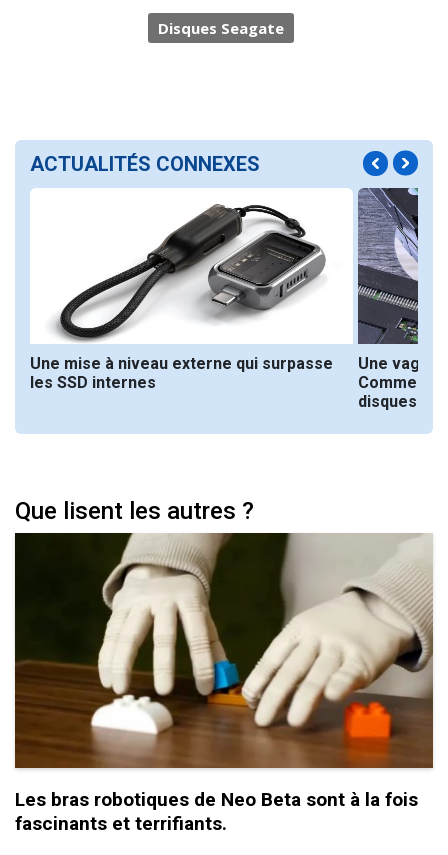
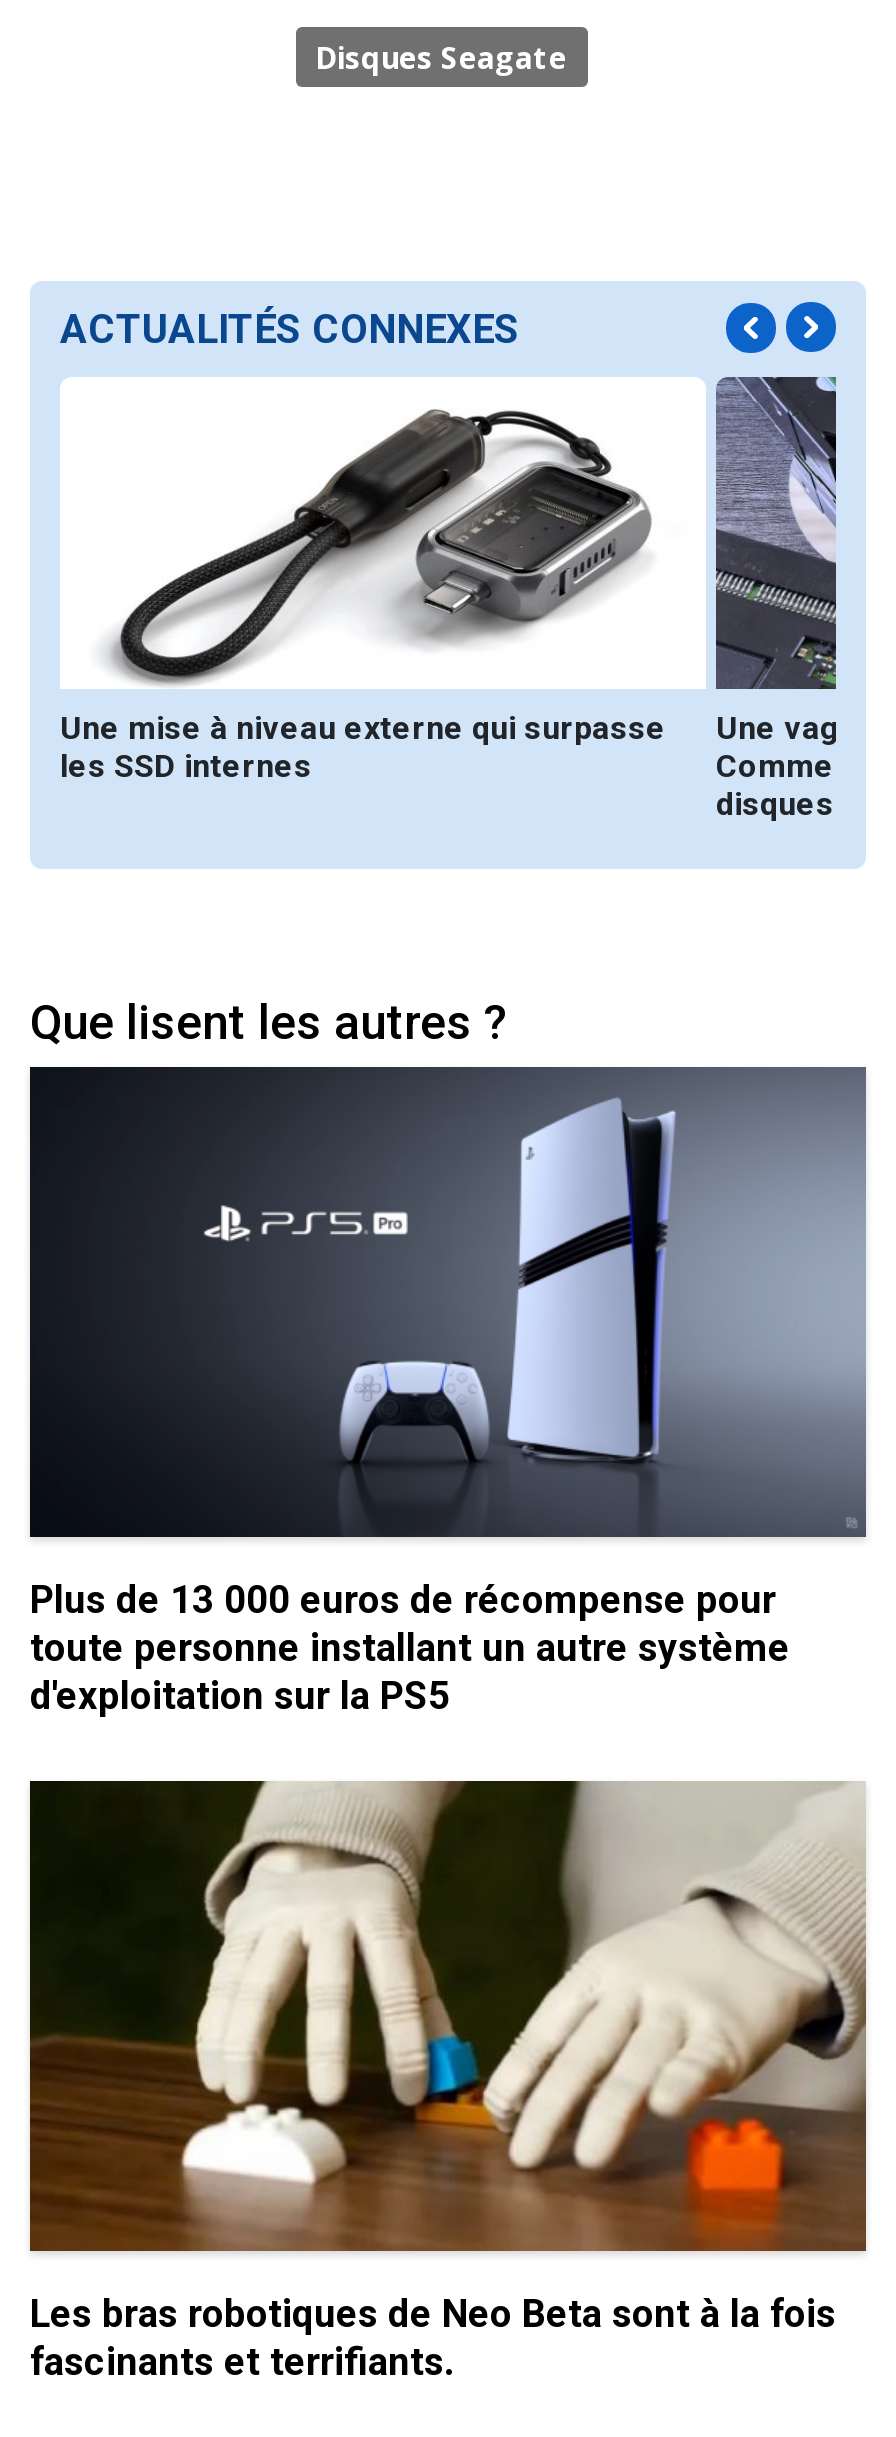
none -> [30,1065,868,1719] [image] | Plus de 13 000 euros de récompense pour | toute personne installant un autre système | d'exploitation sur la PS5

